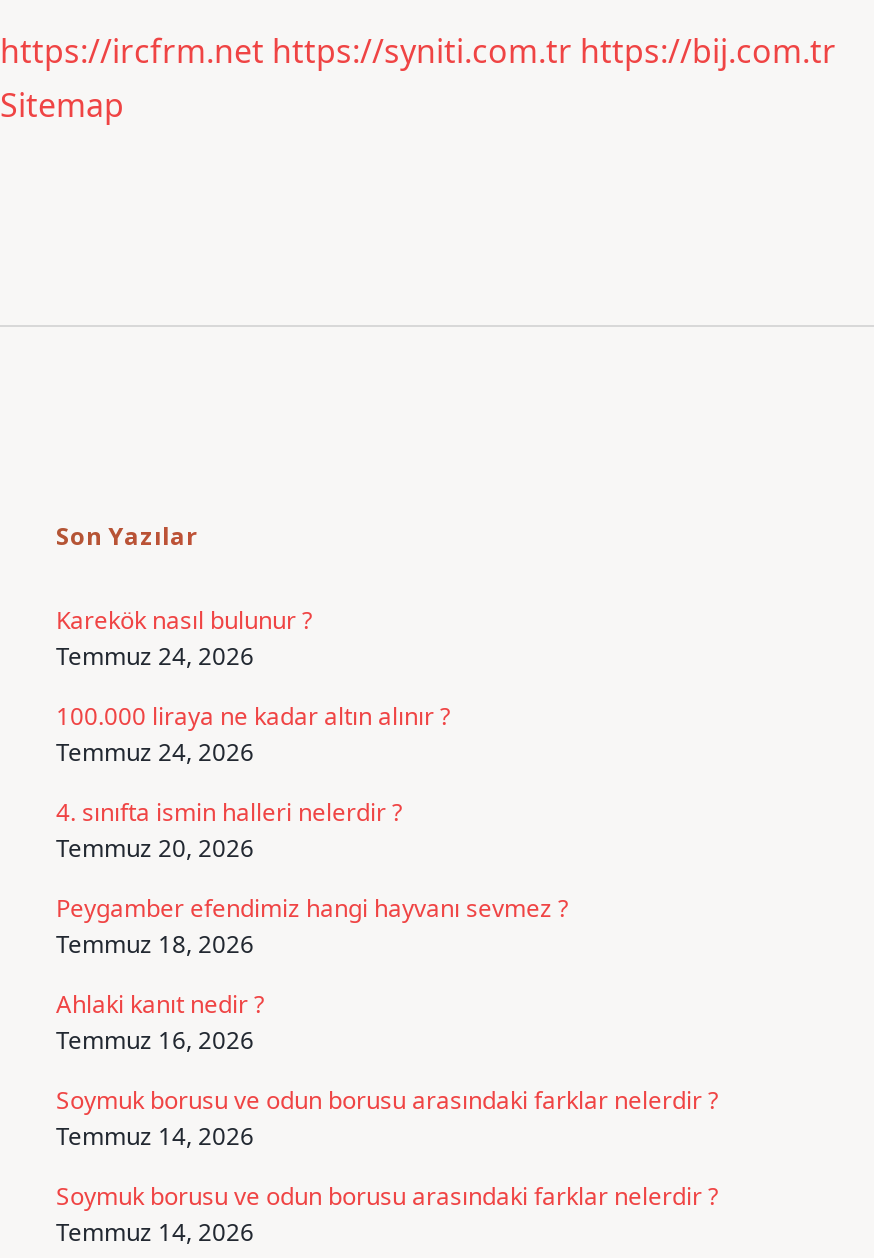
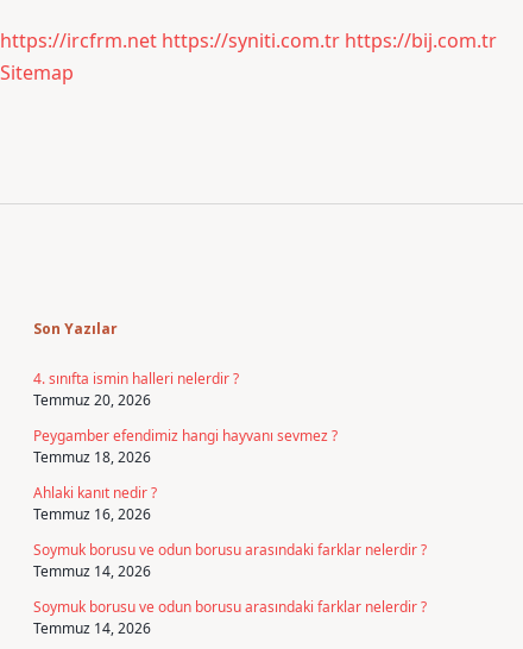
[56,603,450,769] Karekök nasıl bulunur ? | Temmuz 24, 2026 | 100.000 liraya ne kadar altın alınır ? | Temmuz 24, 2026 -> none

